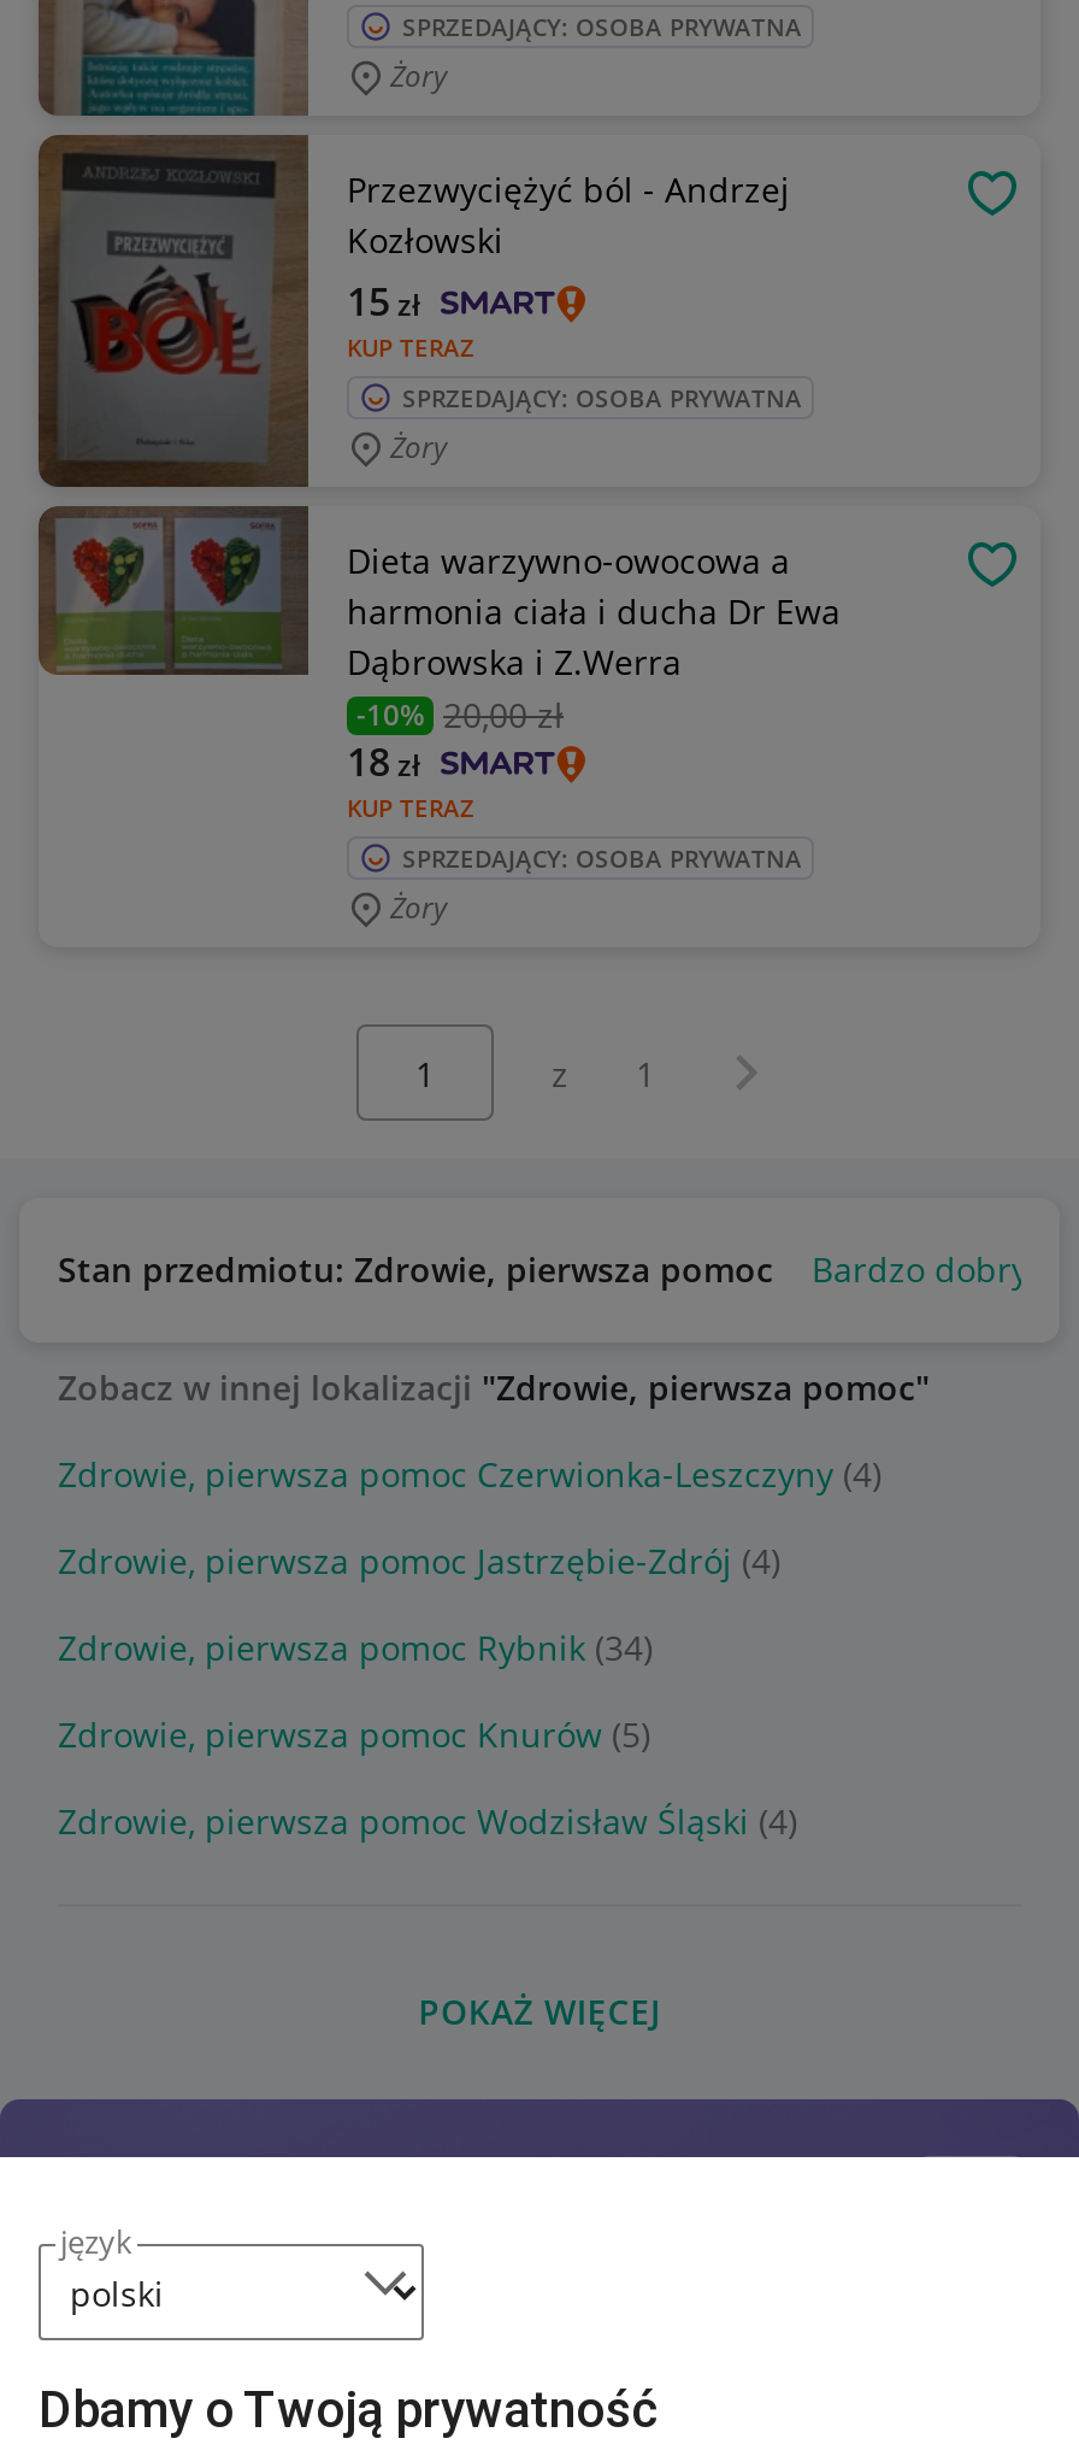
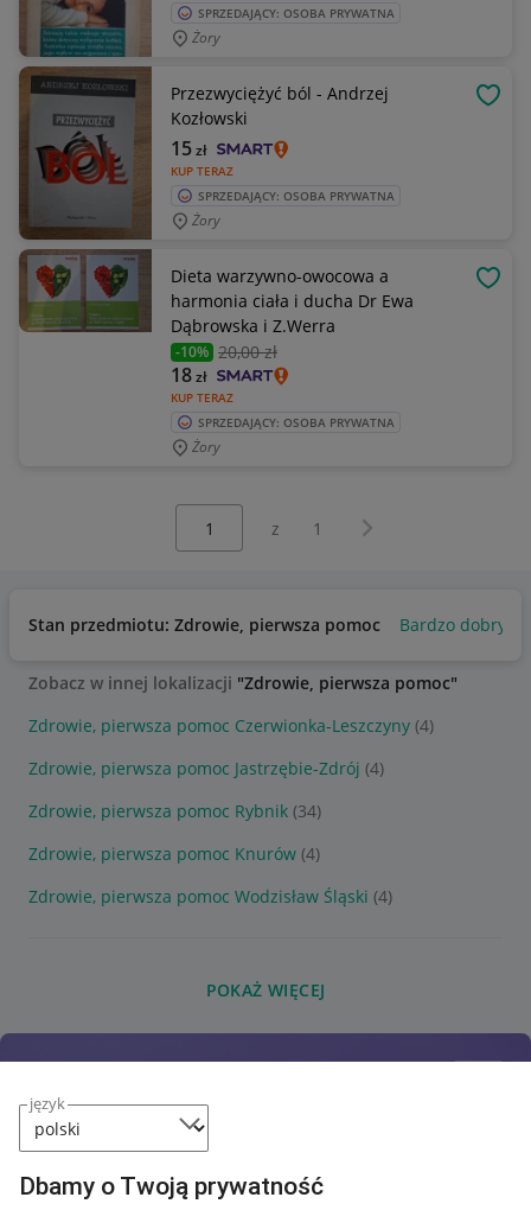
[58,1711,650,1757] Zdrowie, pierwsza pomoc Knurów (5) -> [28,842,320,865] Zdrowie, pierwsza pomoc Knurów (4)

